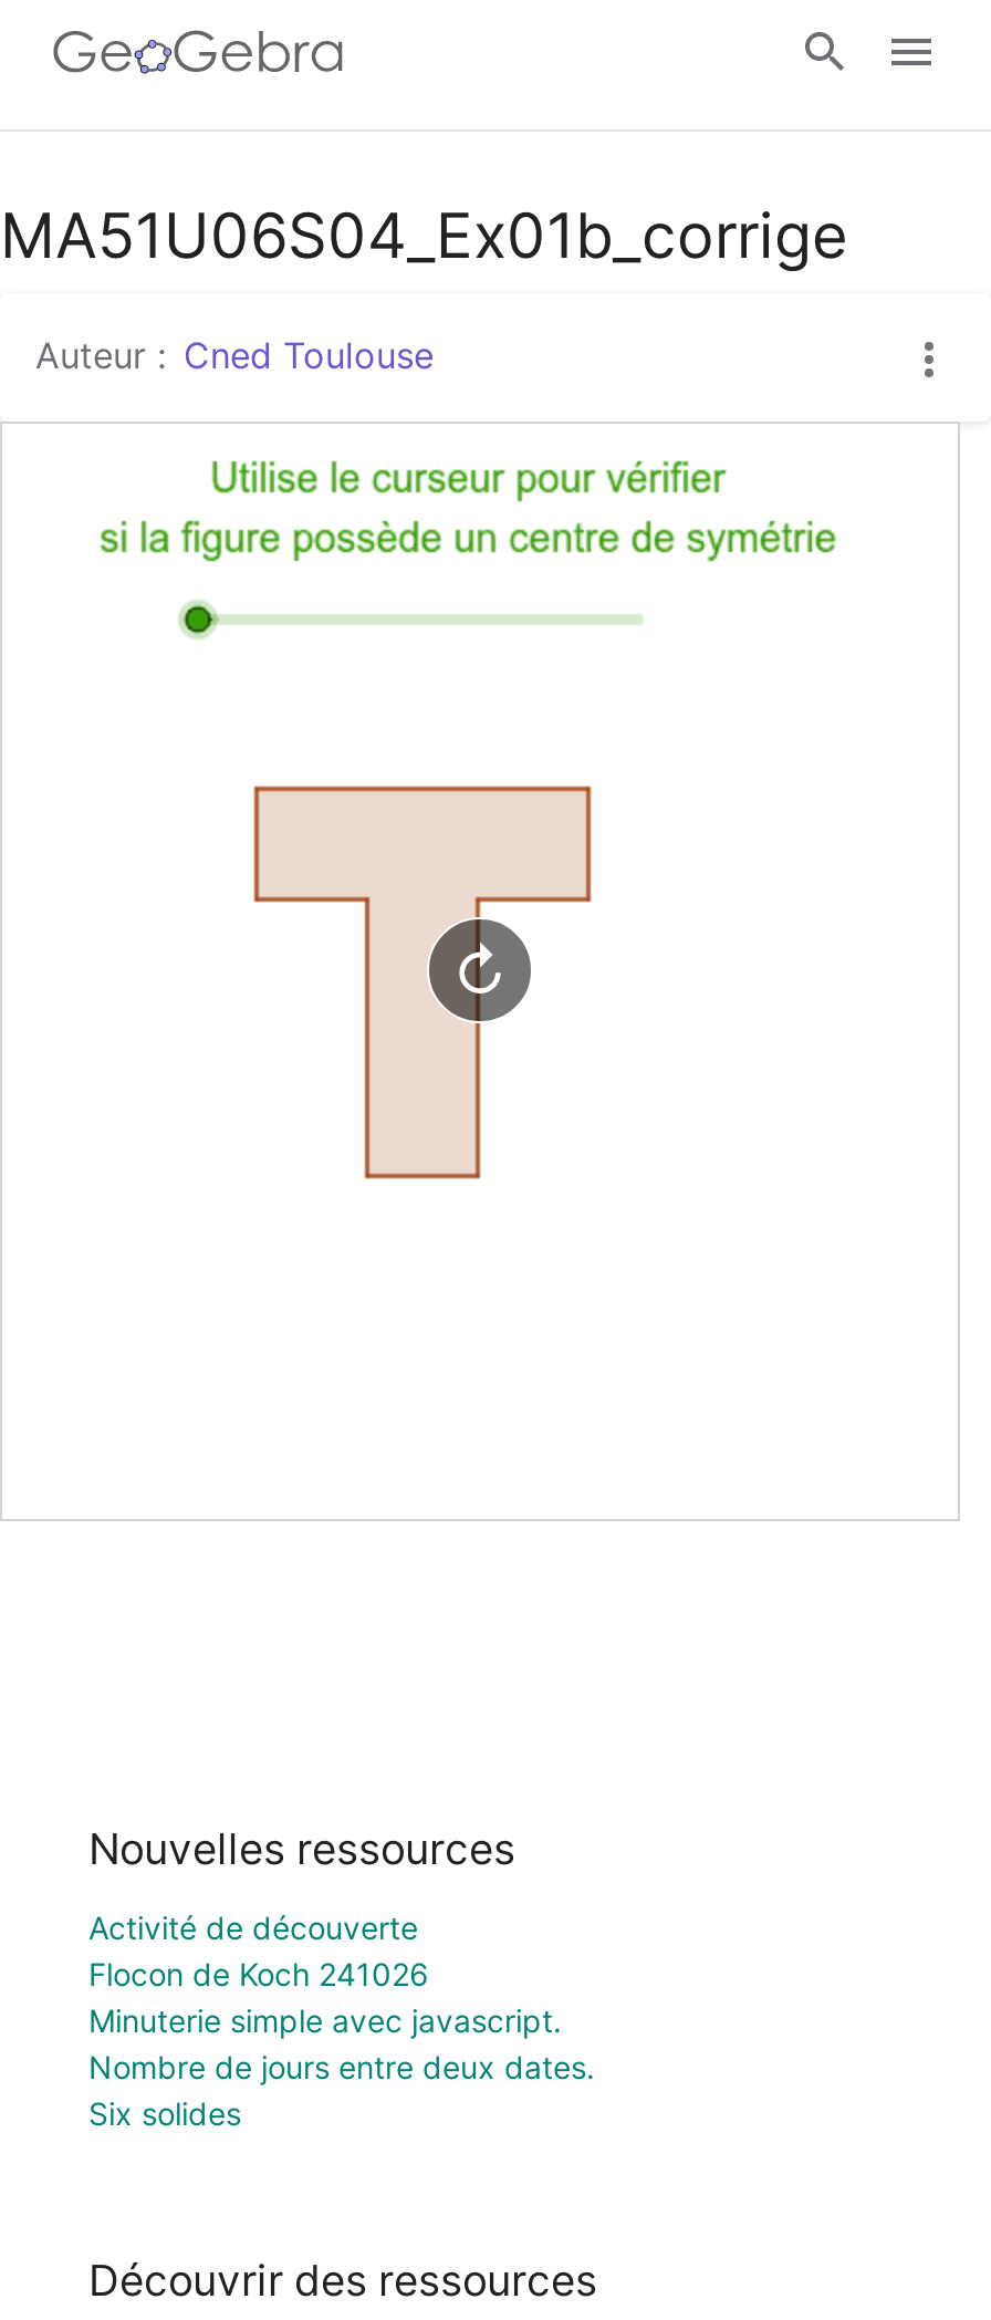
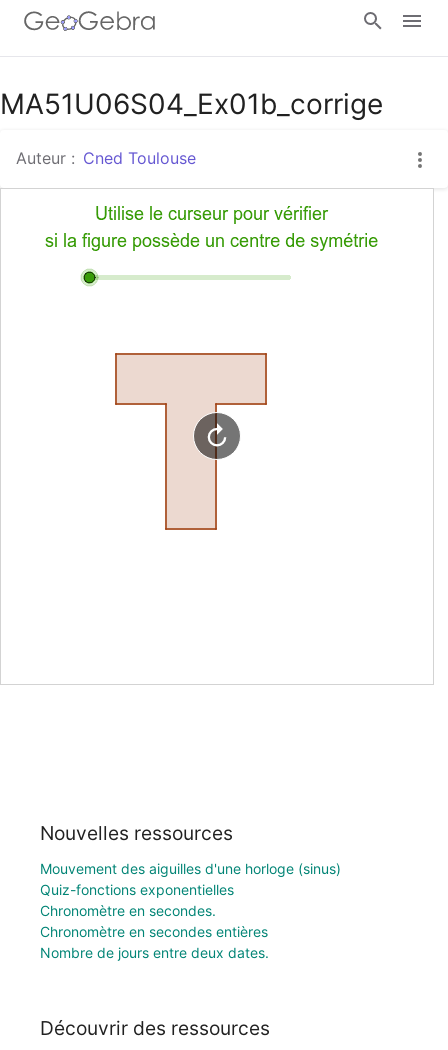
[88,1908,562,2039] Activité de découverte | Flocon de Koch 241026 | Minuterie simple avec javascript. -> [40,860,341,940] Mouvement des aiguilles d'une horloge (sinus) | Quiz-fonctions exponentielles | Chronomètre en secondes. | Chronomètre en secondes entières
moved [88,2047,595,2085] -> [40,944,269,961]: Nombre de jours entre deux dates.
[88,2094,241,2131] Six solides -> none

